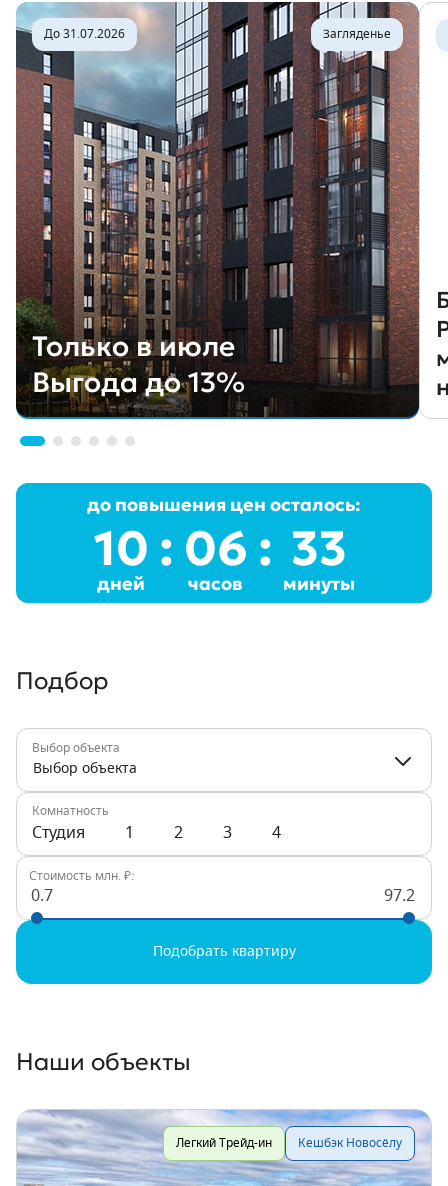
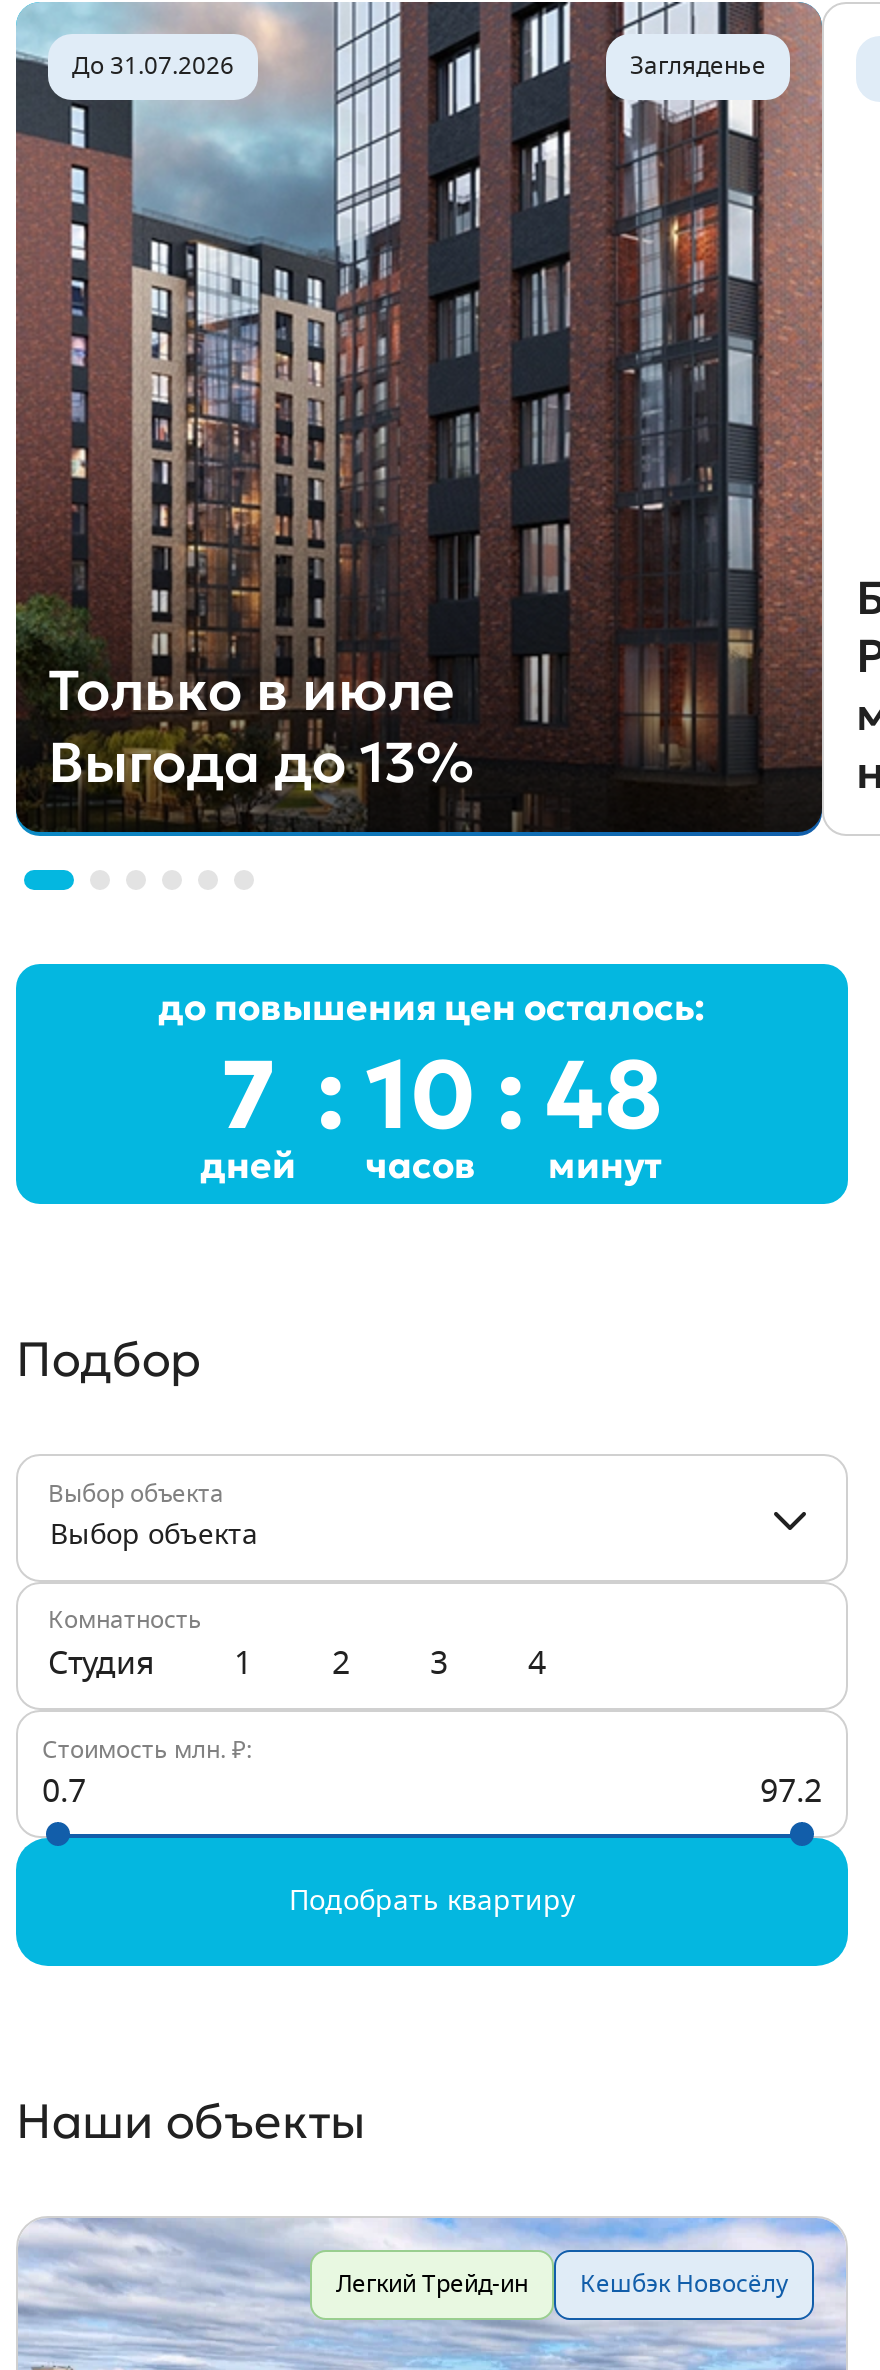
[93,518,346,578] 10 : 06 : 33 -> [221,1034,664,1154] 7 : 10 : 48
[282,572,354,595] минуты -> [548,1142,662,1188] минут

